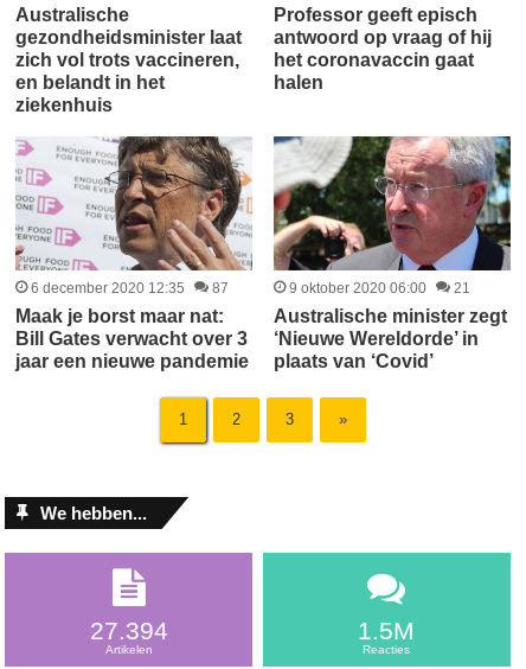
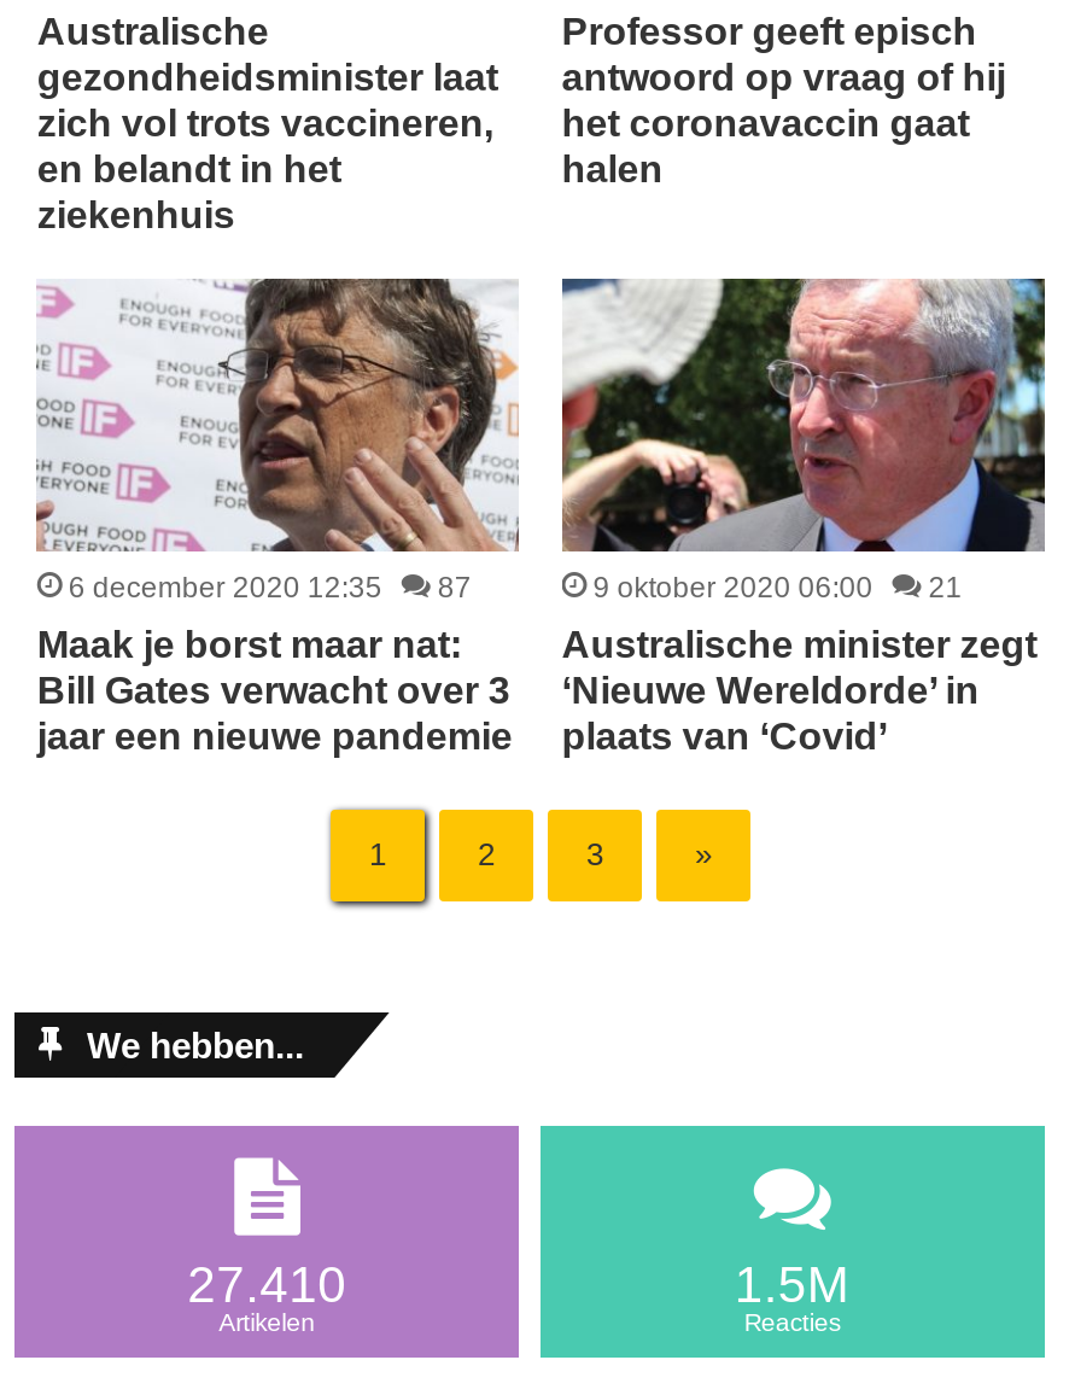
[90,617,168,644] 27.394 -> [187,1255,347,1311] 27.410

